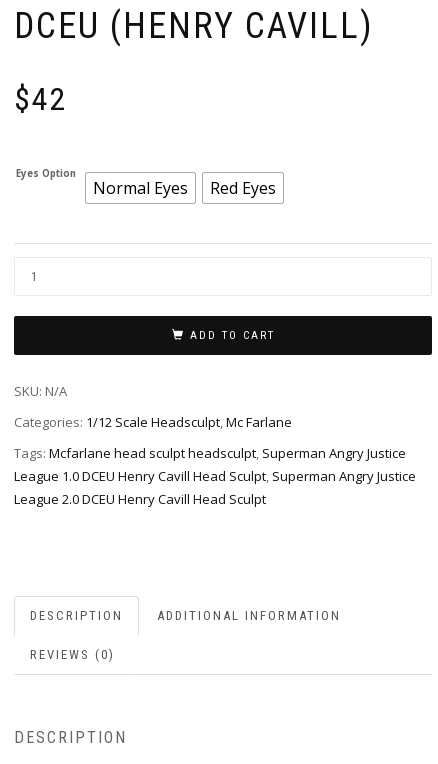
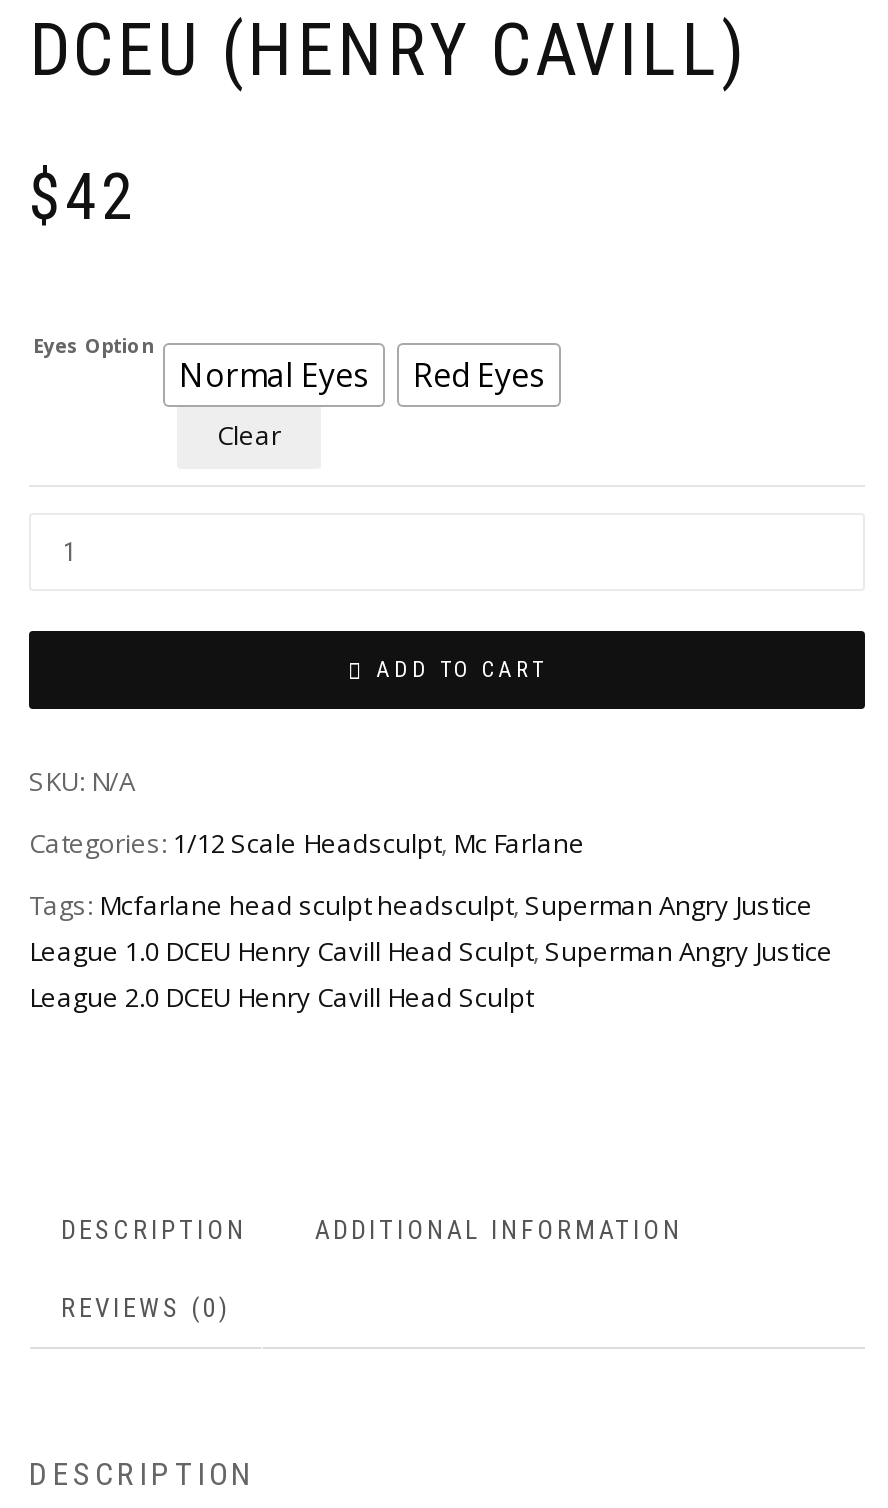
none -> [217,417,281,453] Clear

